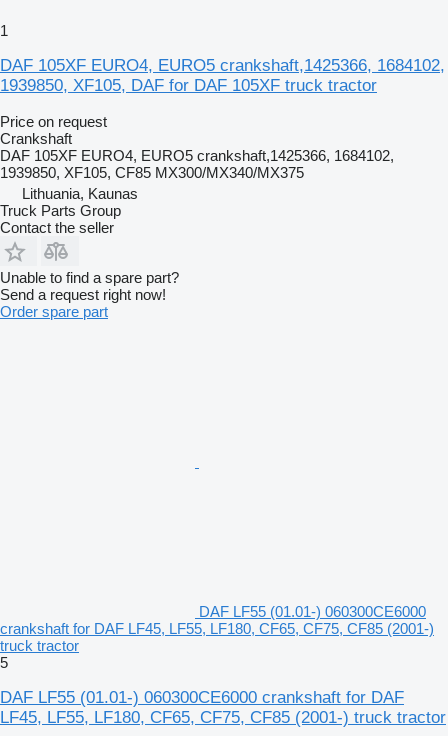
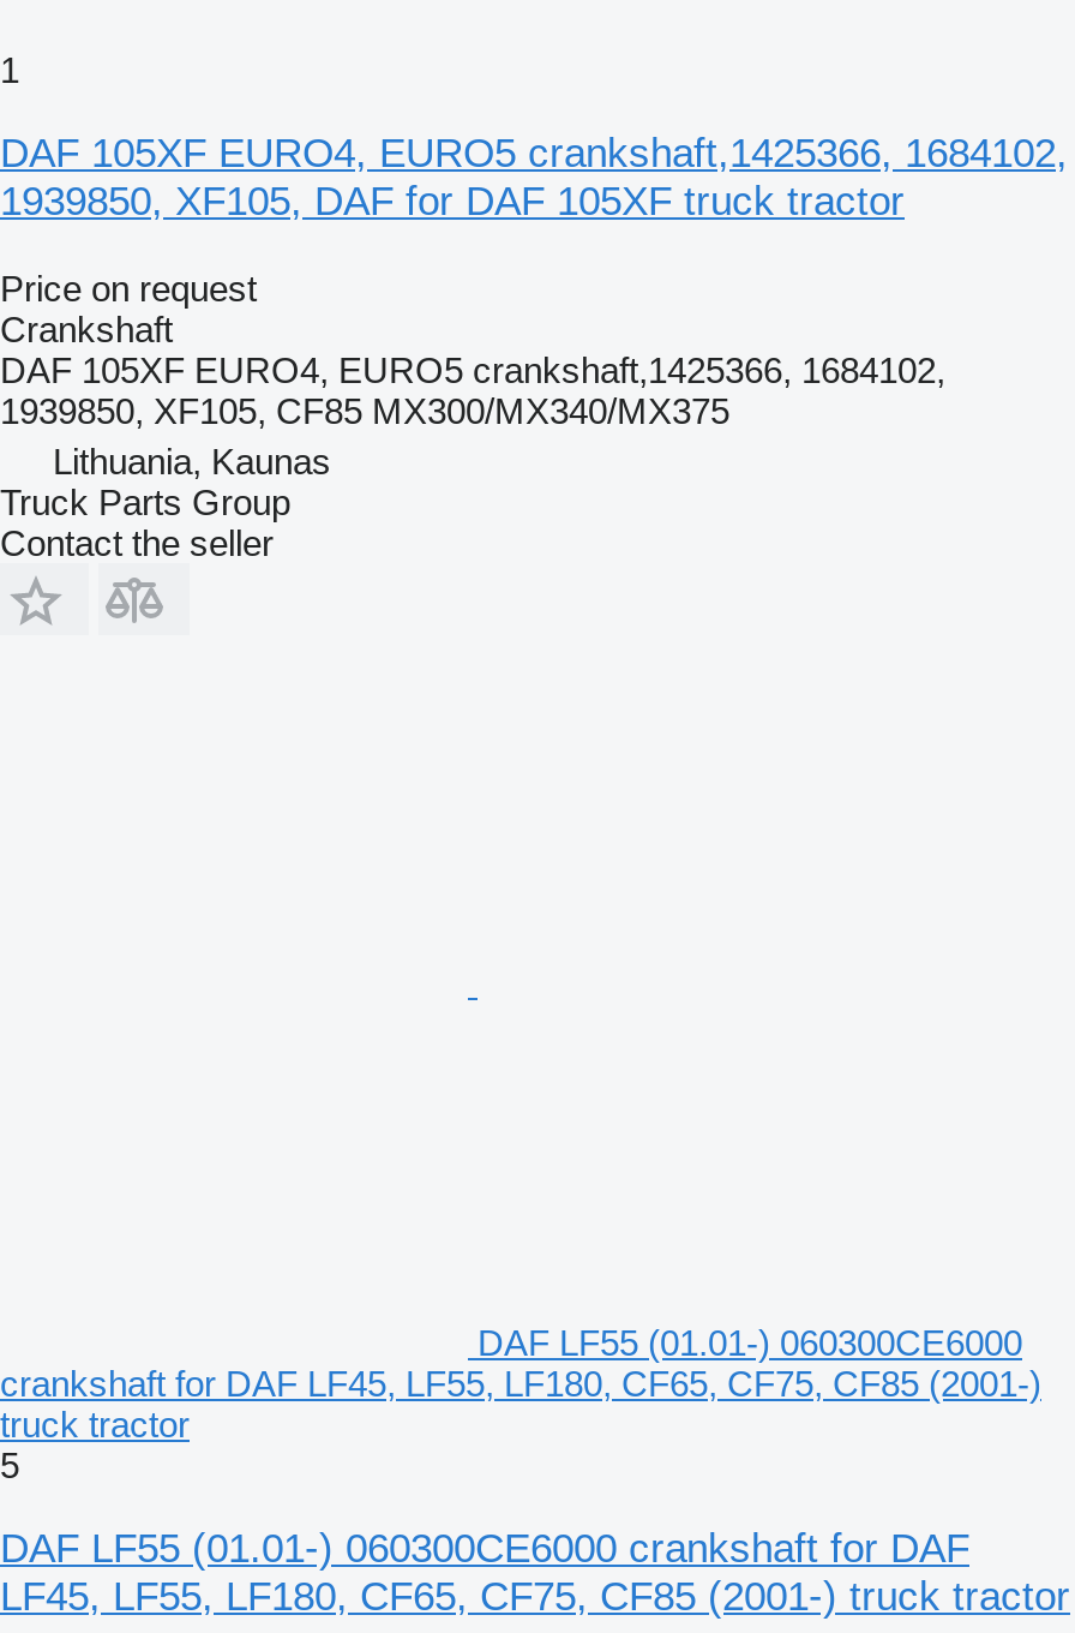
[0,269,179,320] Unable to find a spare part? | Send a request right now! | Order spare part -> none

